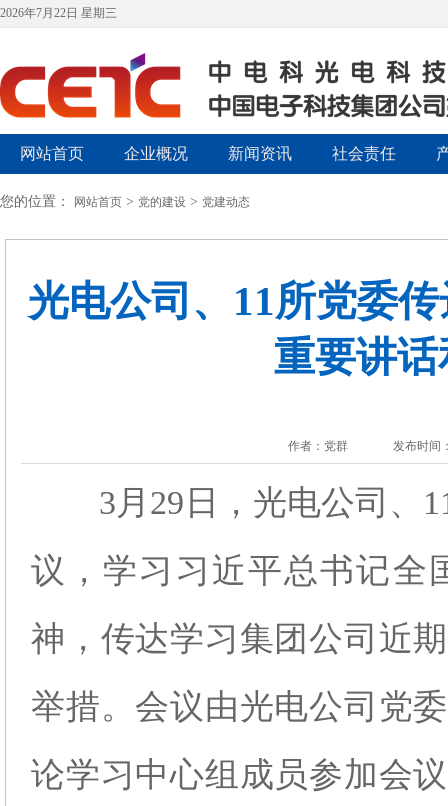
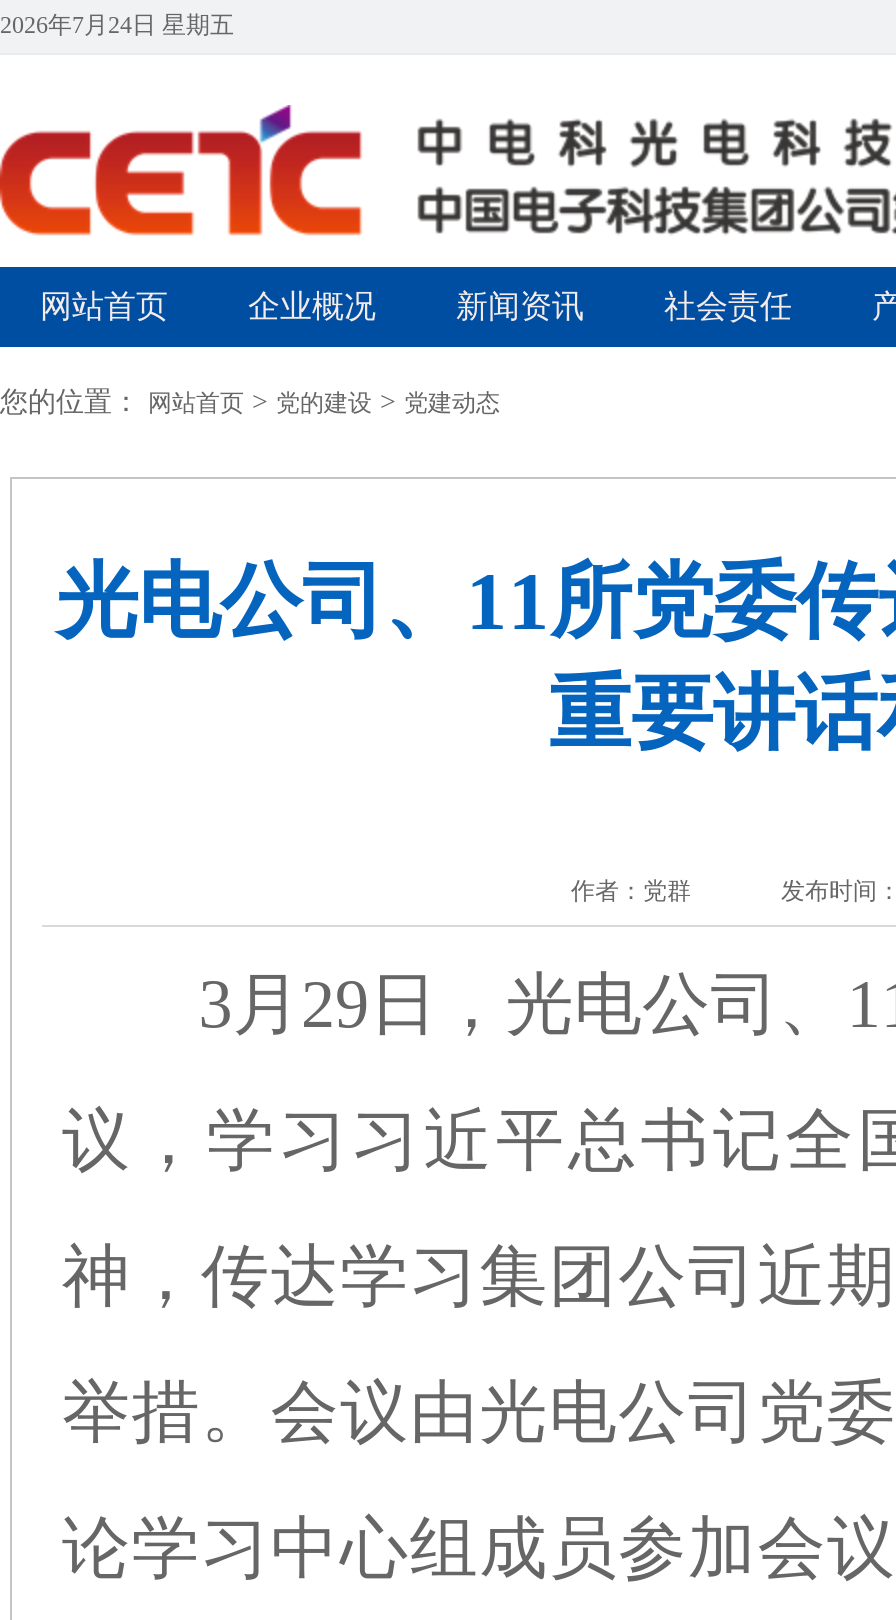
[0,6,117,20] 2026年7月22日 星期三 -> [0,11,234,39] 2026年7月24日 星期五

